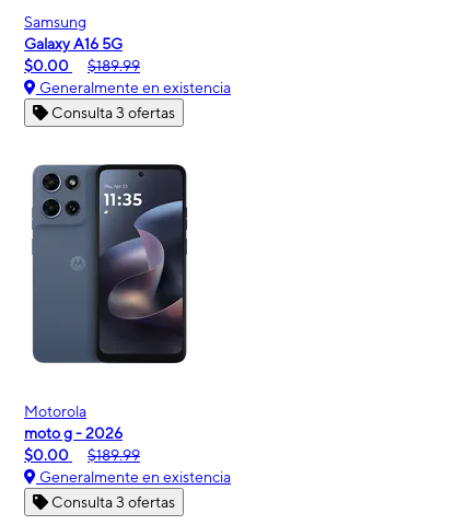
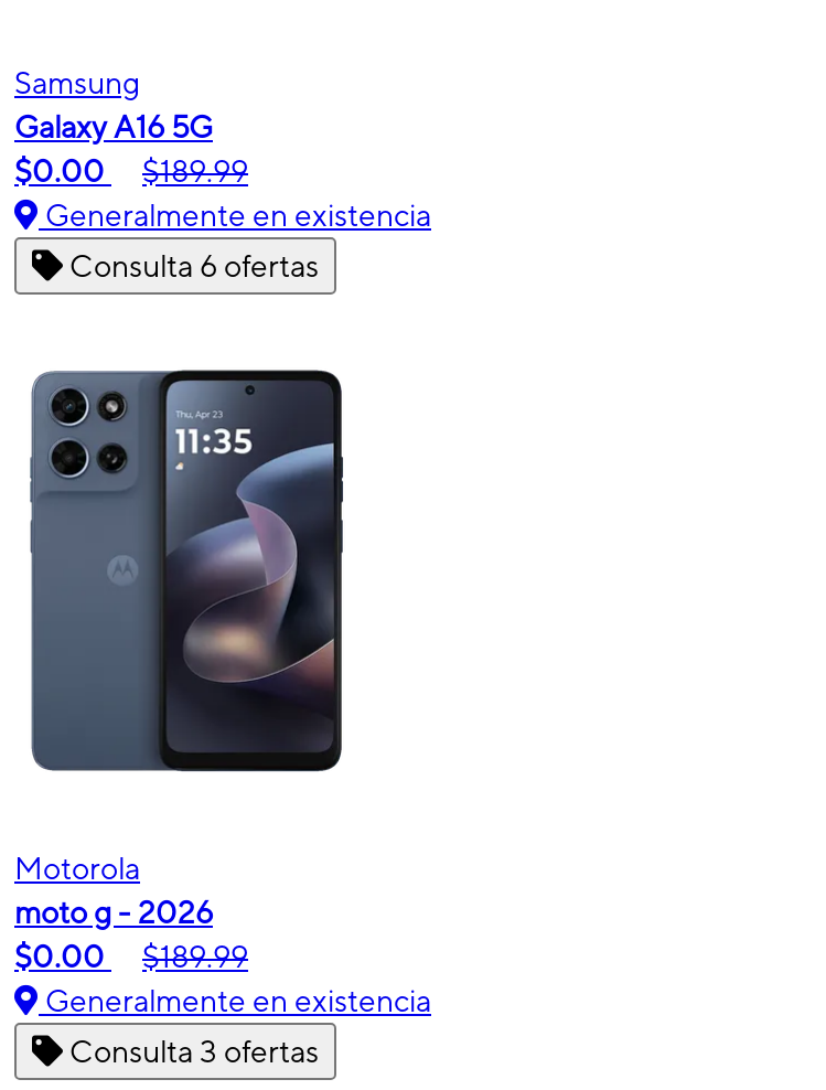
[51,104,175,121] Consulta 3 ofertas -> [69,249,319,284] Consulta 6 ofertas

